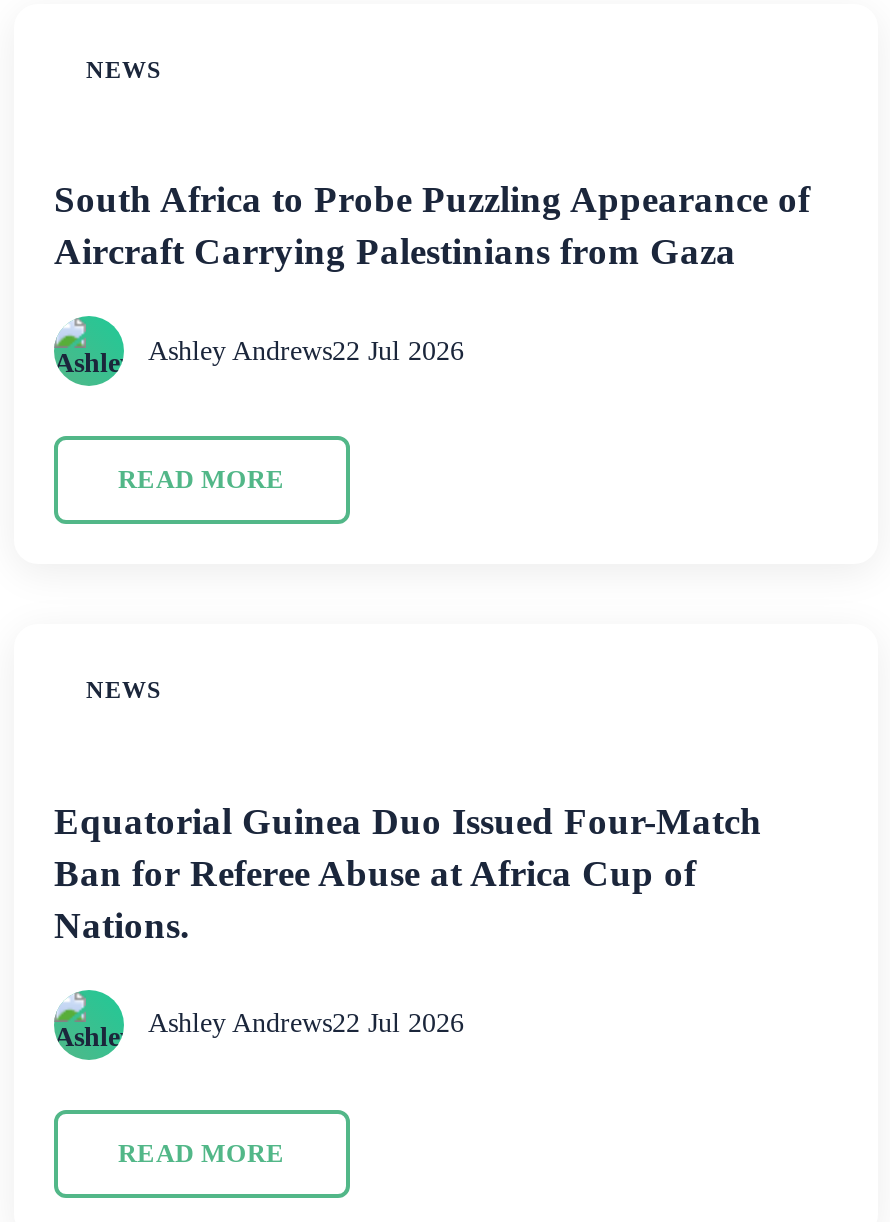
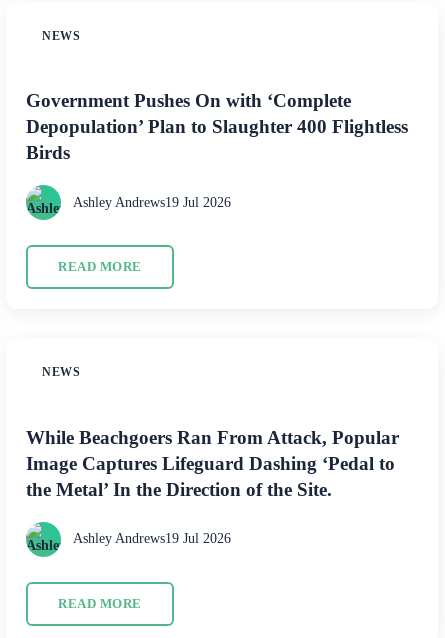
[54,179,810,273] South Africa to Probe Puzzling Appearance of | Aircraft Carrying Palestinians from Gaza -> [26,90,408,163] Government Pushes On with ‘Complete | Depopulation’ Plan to Slaughter 400 Flightless | Birds
[148,335,464,365] Ashley Andrews22 Jul 2026 -> [73,195,231,210] Ashley Andrews19 Jul 2026
[54,800,762,946] Equatorial Guinea Duo Issued Four-Match | Ban for Referee Abuse at Africa Cup of | Nations. -> [26,427,399,500] While Beachgoers Ran From Attack, Popular | Image Captures Lifeguard Dashing ‘Pedal to | the Metal’ In the Direction of the Site.
[148,1008,464,1038] Ashley Andrews22 Jul 2026 -> [73,531,231,546] Ashley Andrews19 Jul 2026

